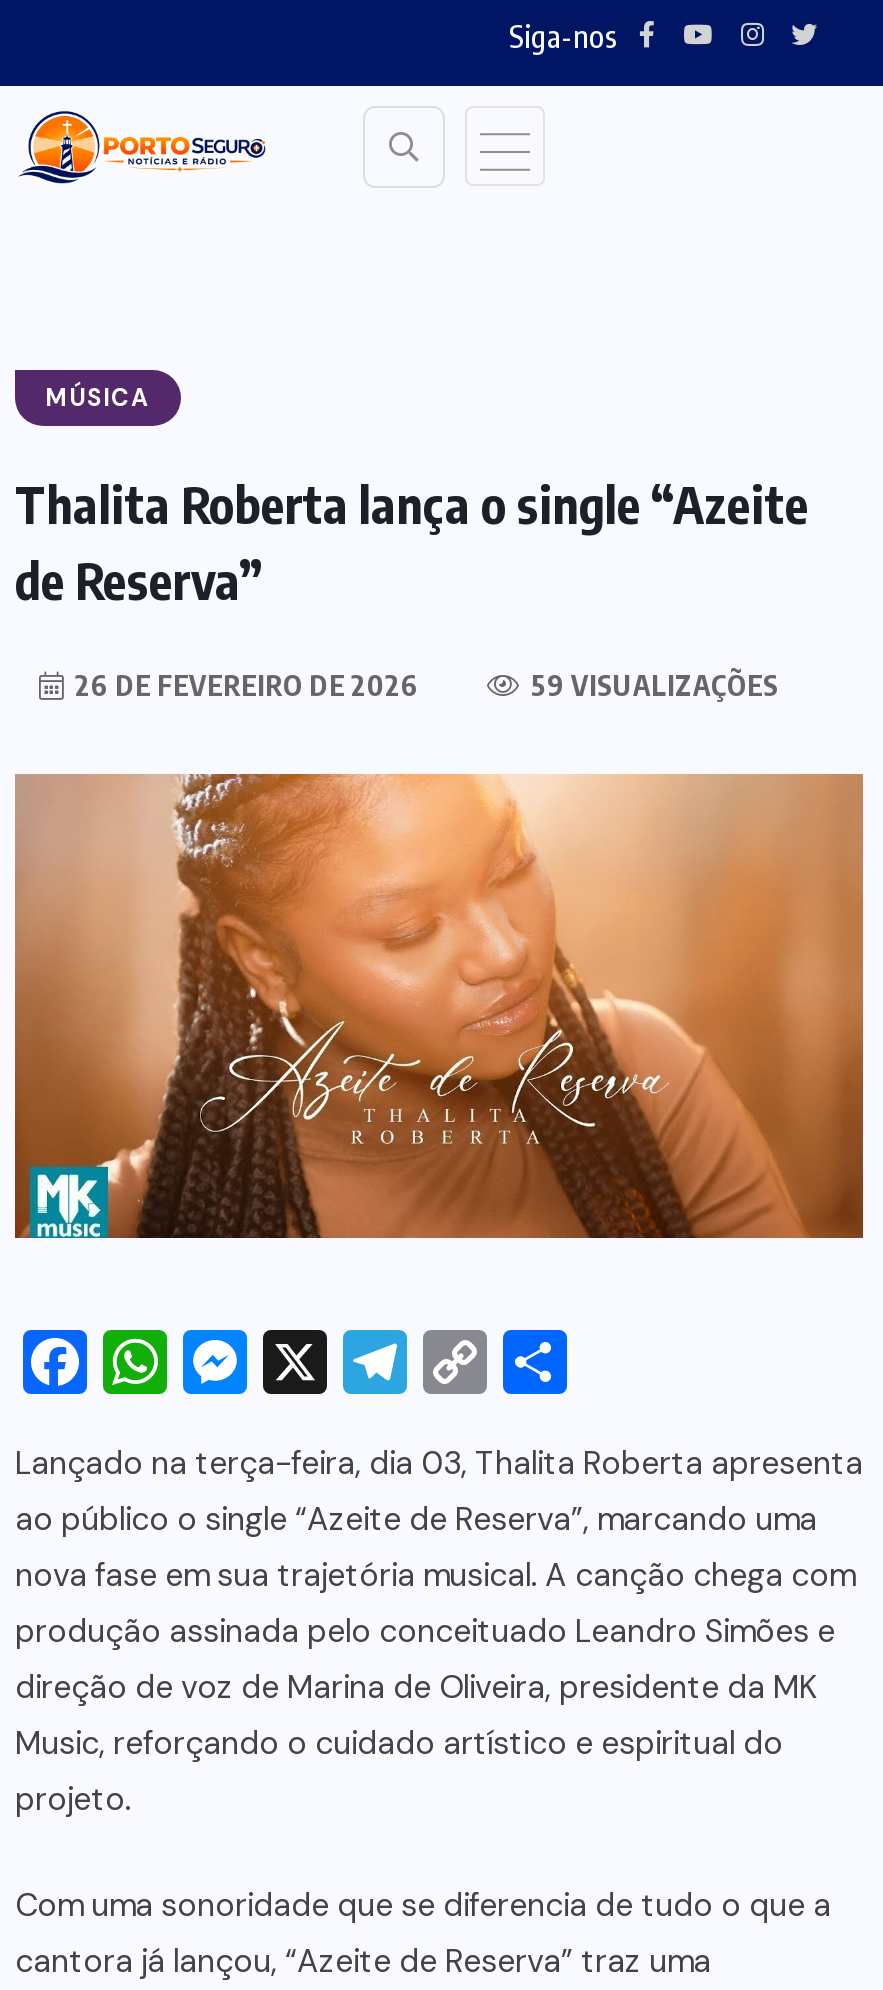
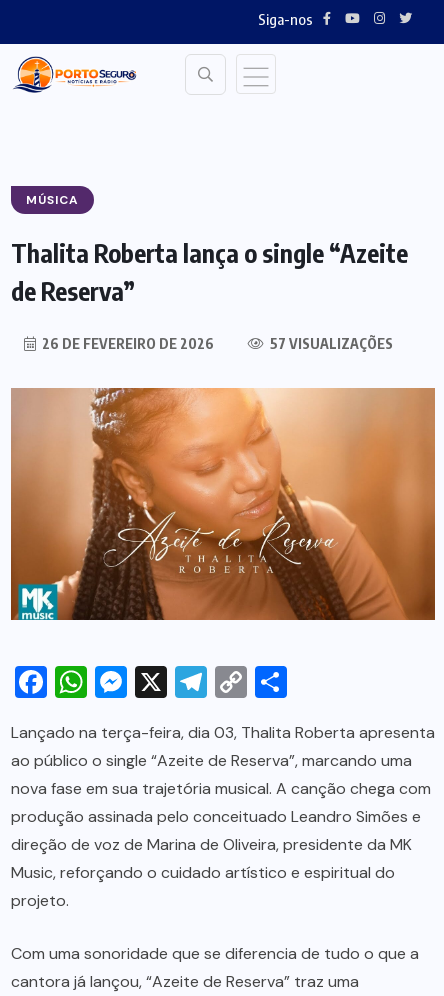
[525,668,779,702] 59 VISUALIZAÇÕES -> [266,335,392,352] 57 VISUALIZAÇÕES

